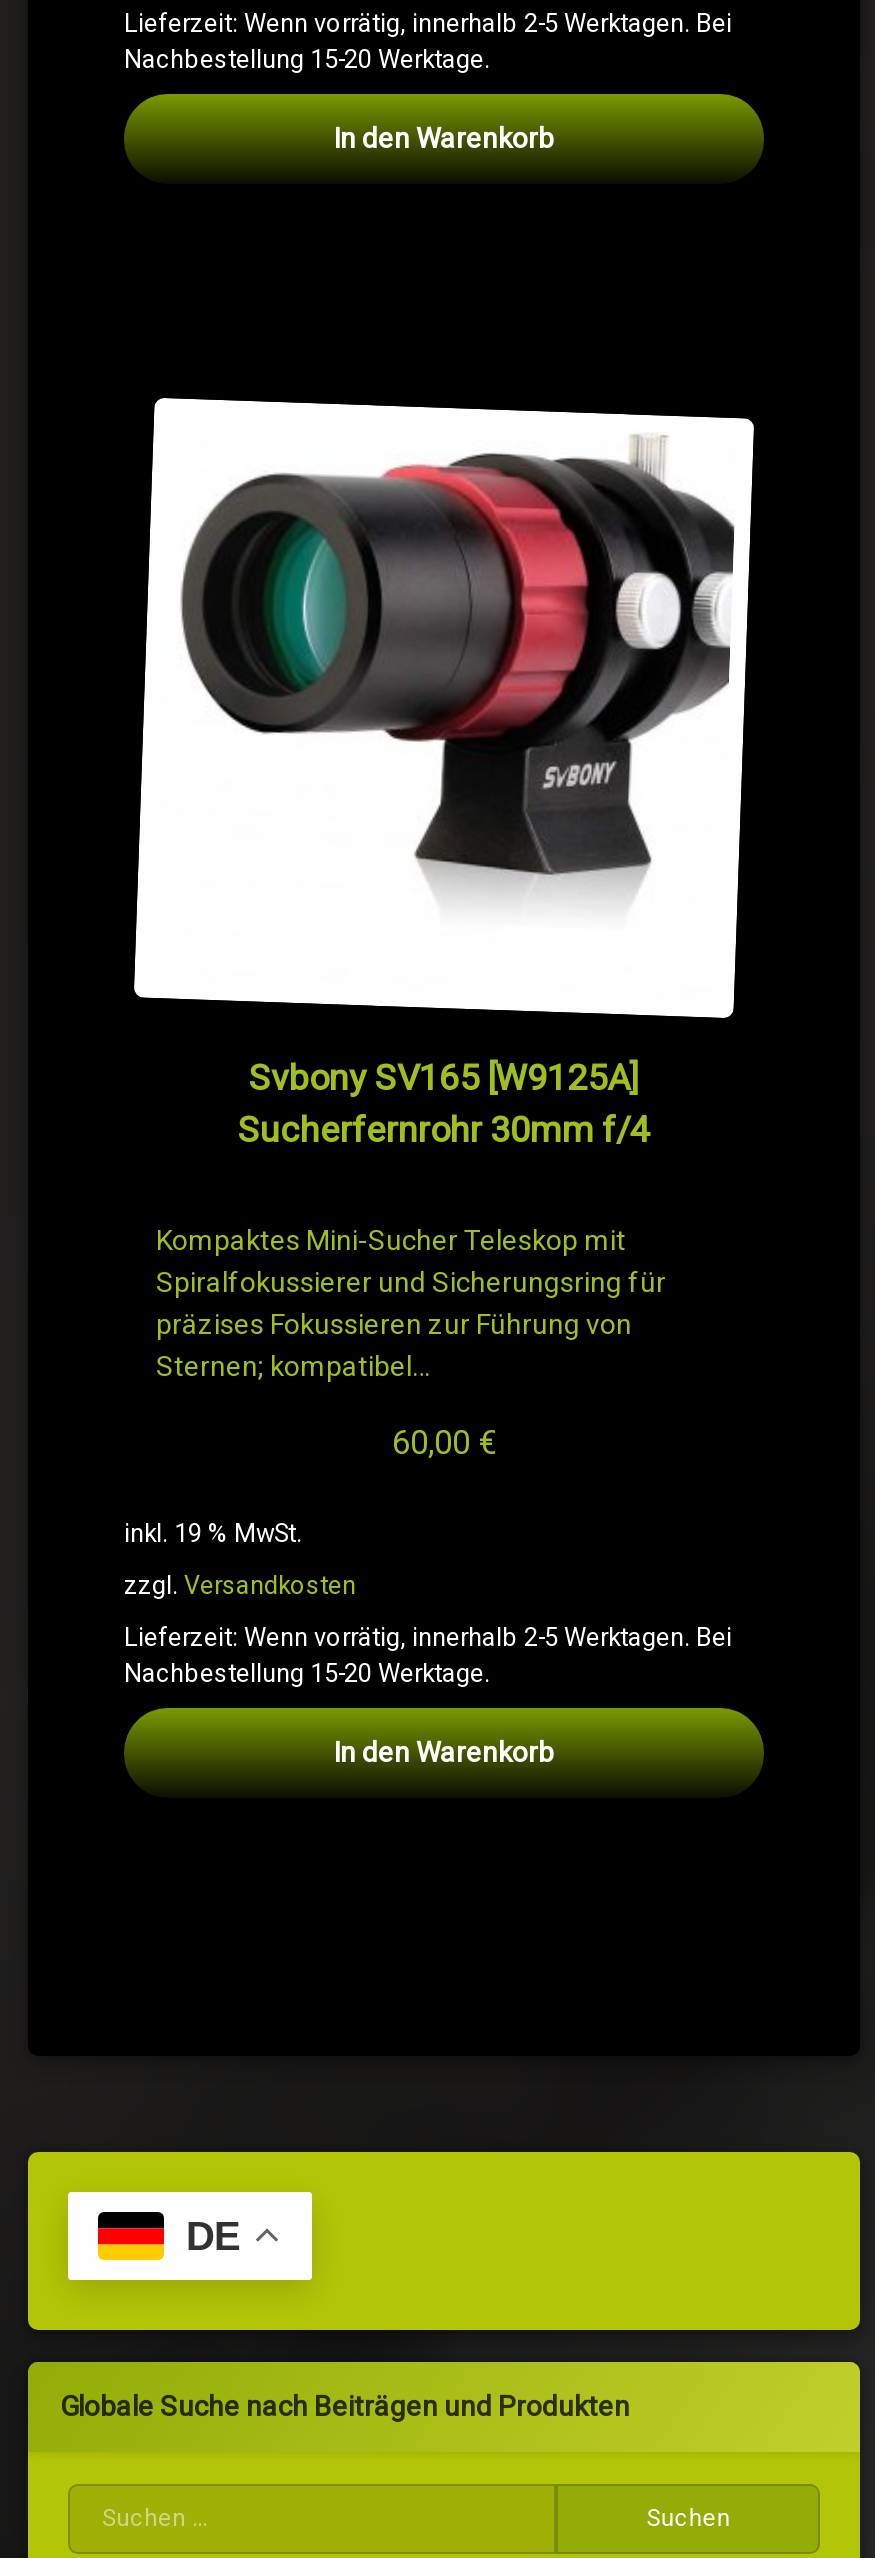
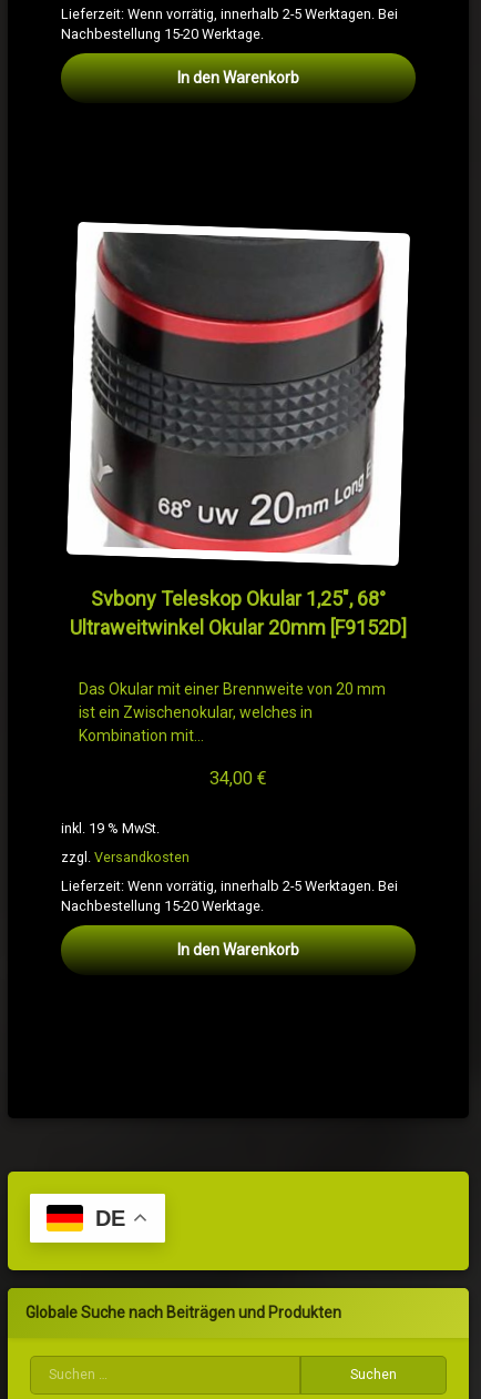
[178,416,736,1151] [image] | Svbony SV165 [W9125A] | Sucherfernrohr 30mm f/4 -> [70,231,407,640] [image] | Svbony Teleskop Okular 1,25″, 68° | Ultraweitwinkel Okular 20mm [F9152D]
[156,1225,666,1383] Kompaktes Mini-Sucher Teleskop mit | Spiralfokussierer und Sicherungsring für | präzises Fokussieren zur Führung von | Sternen; kompatibel… -> [79,681,386,745] Das Okular mit einer Brennweite von 20 mm | ist ein Zwischenokular, welches in | Kombination mit…
[392,1425,496,1463] 60,00 € -> [209,768,267,789] 34,00 €

